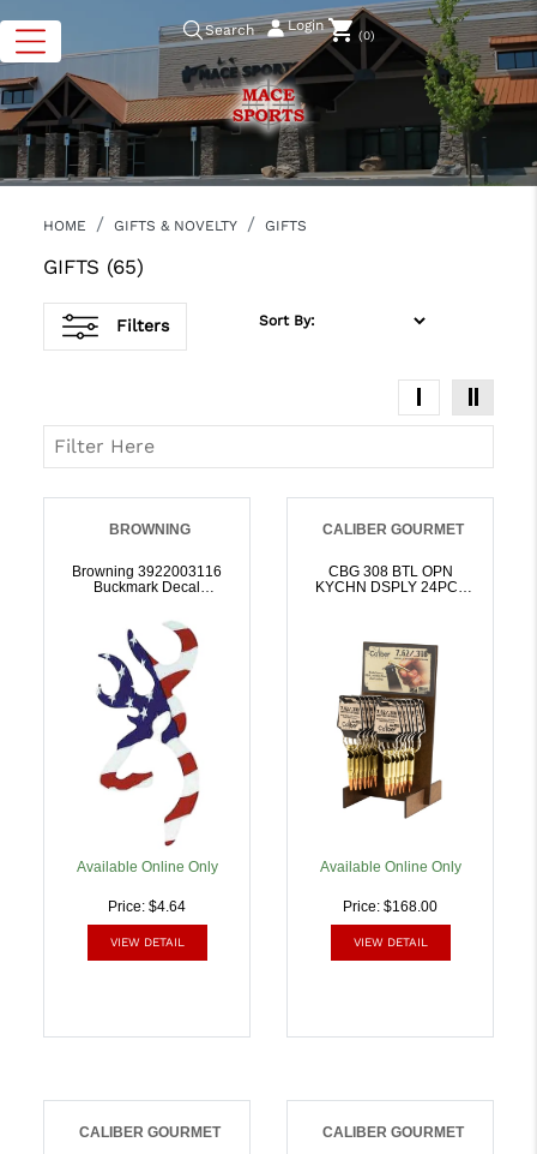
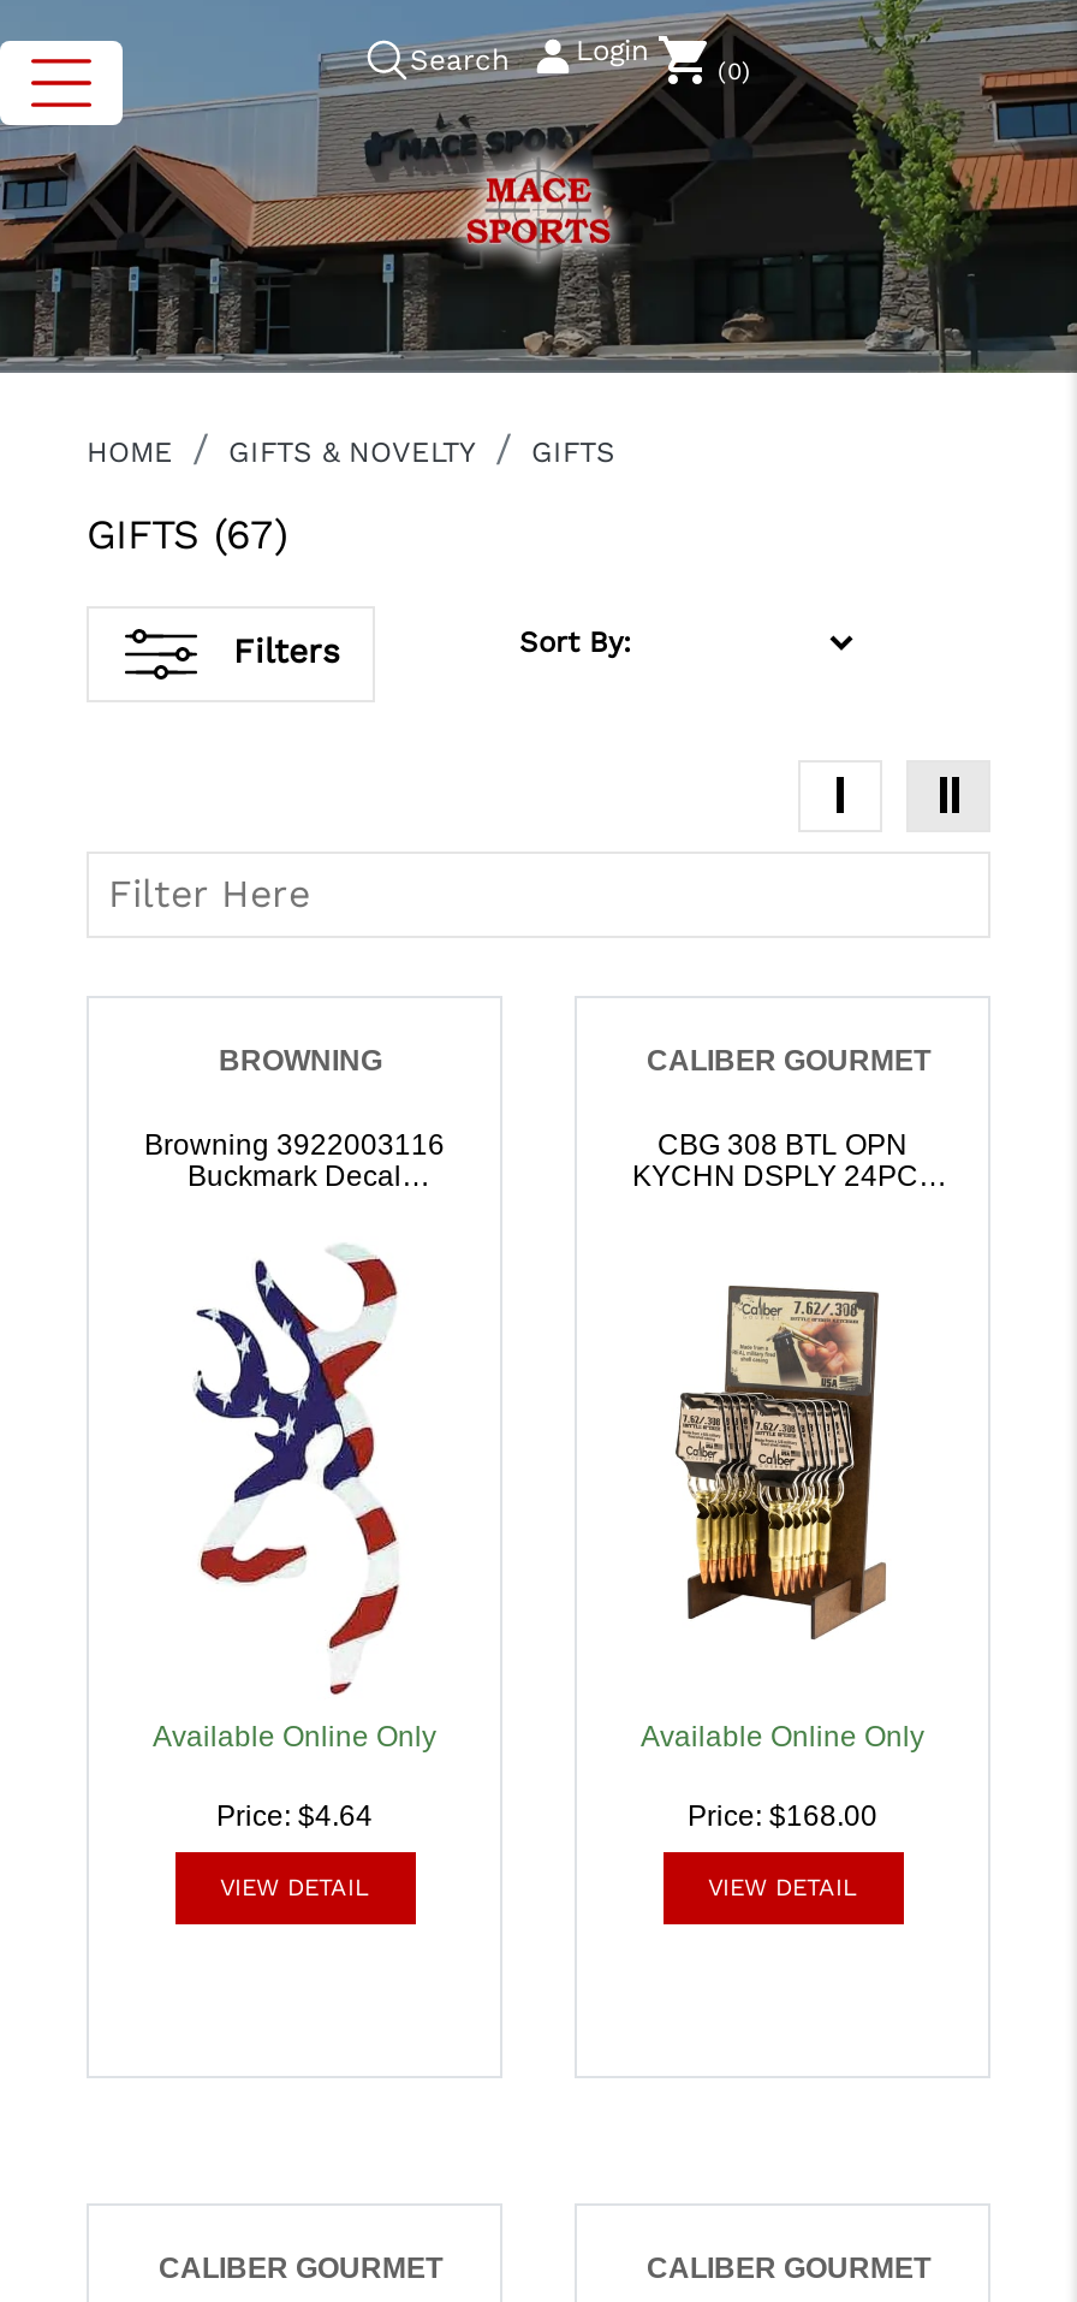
[43,254,144,278] GIFTS (65) -> [87,509,288,558] GIFTS (67)

